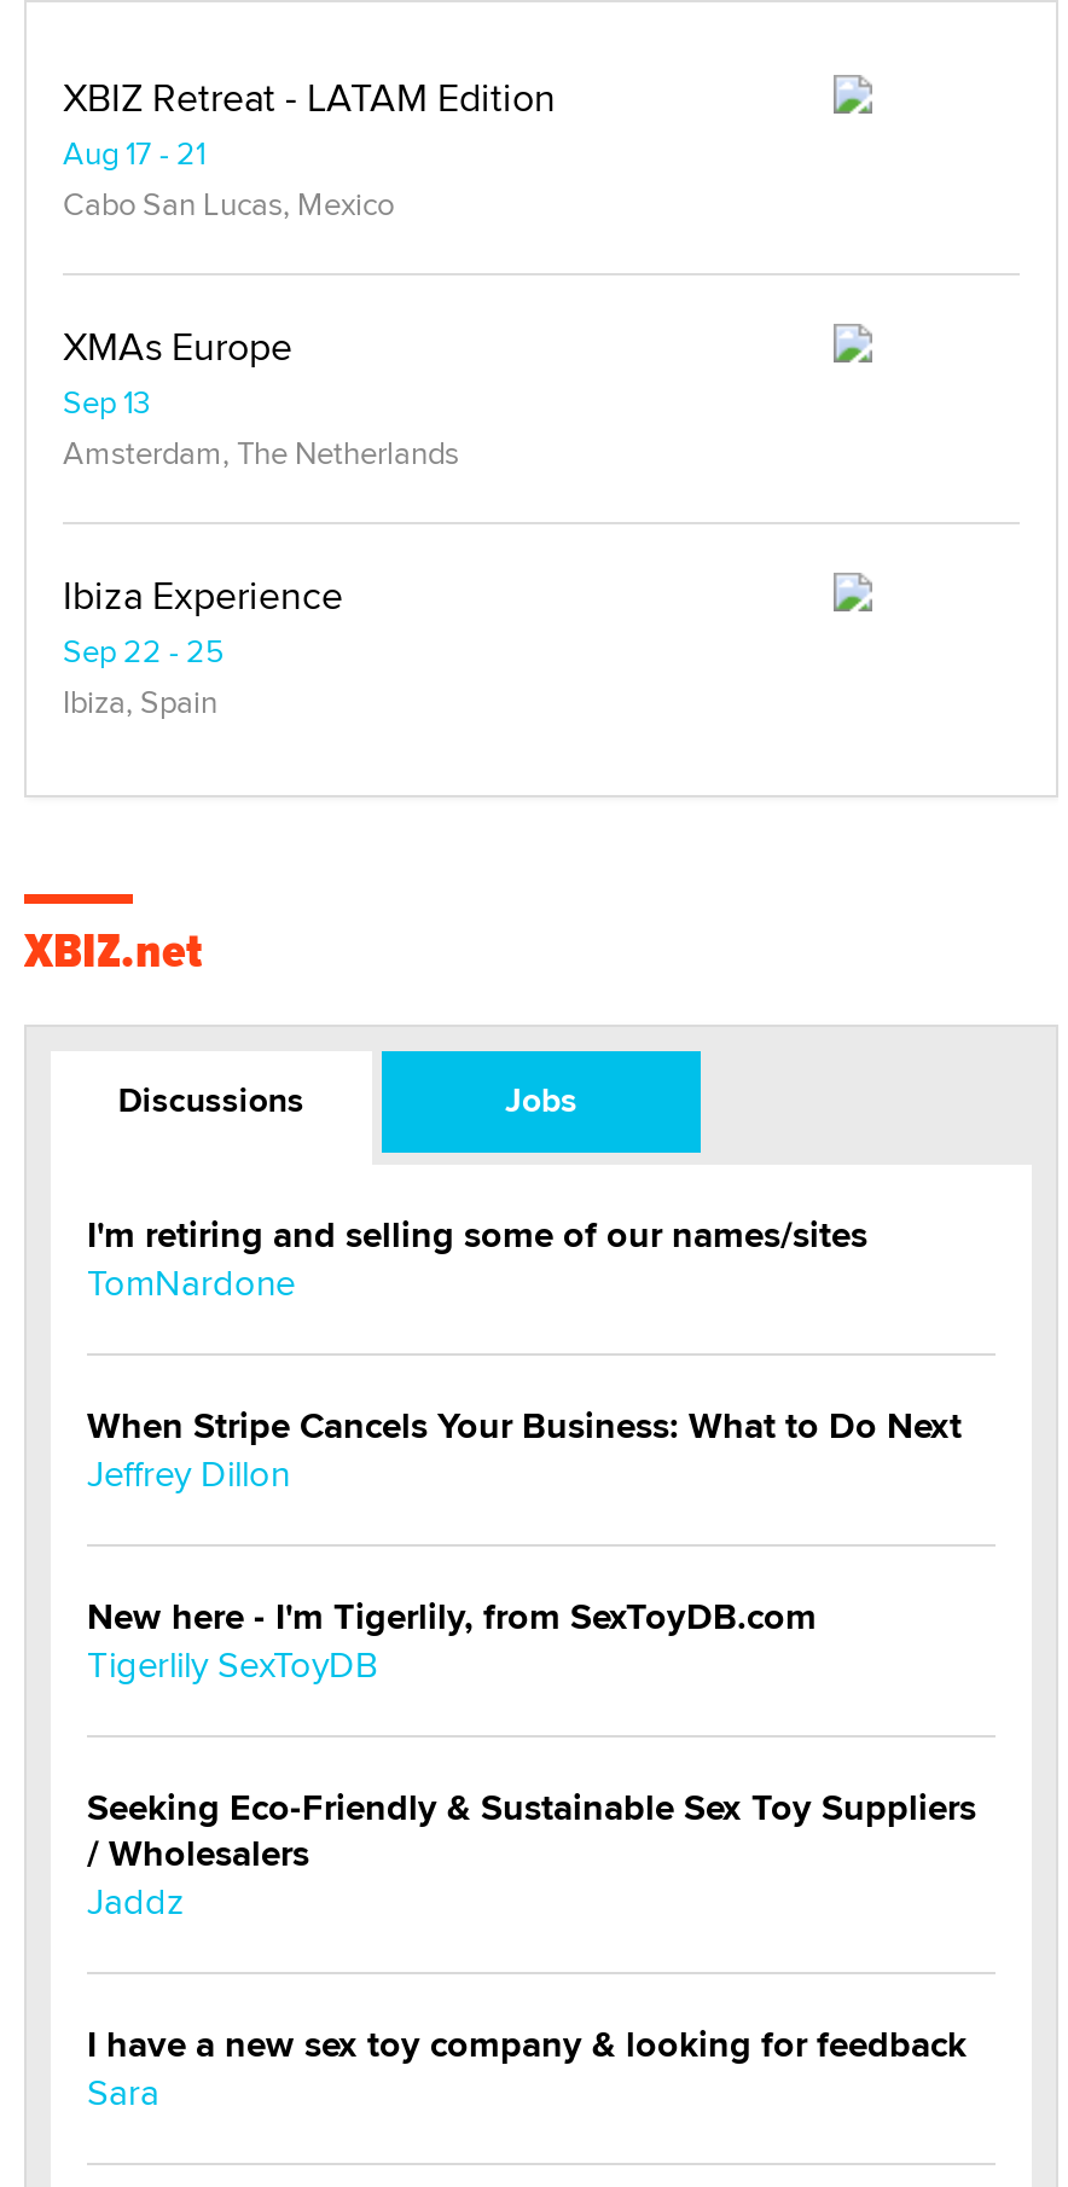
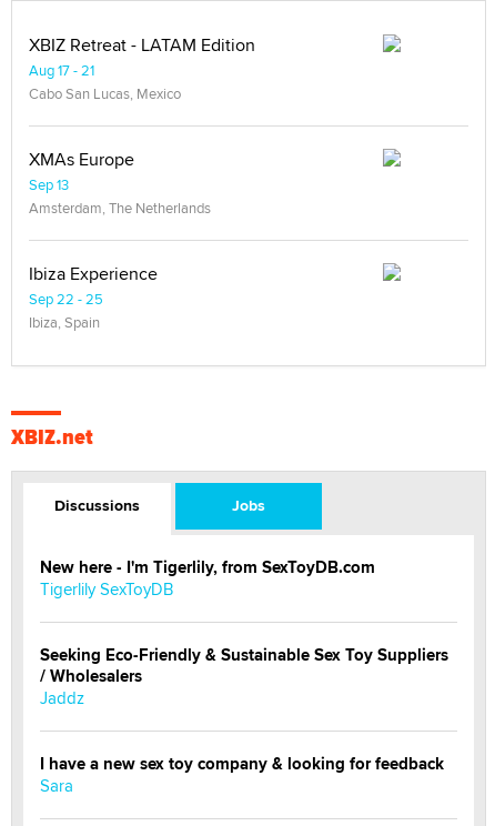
[87,1208,962,1498] I'm retiring and selling some of our names/sites | TomNardone | When Stripe Cancels Your Business: What to Do Next | Jeffrey Dillon -> none

